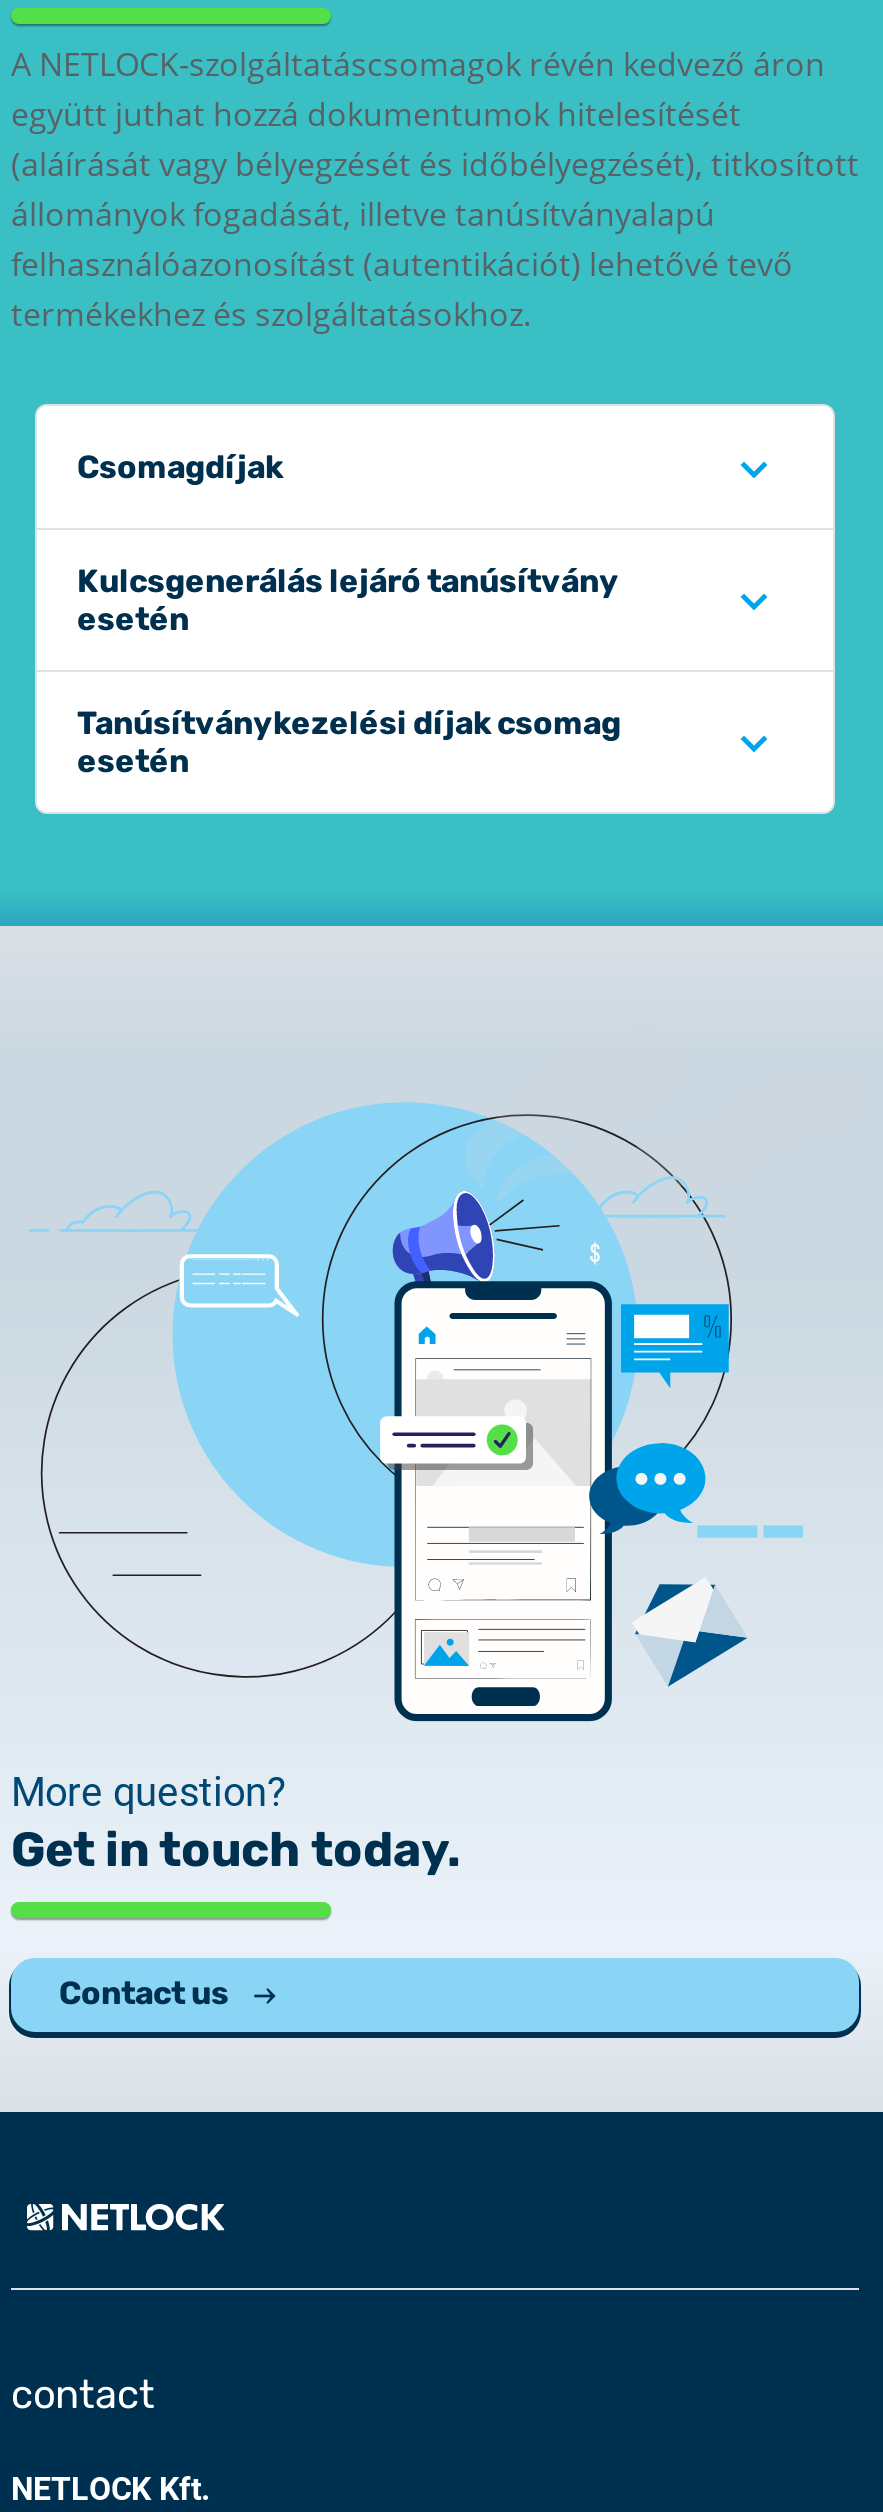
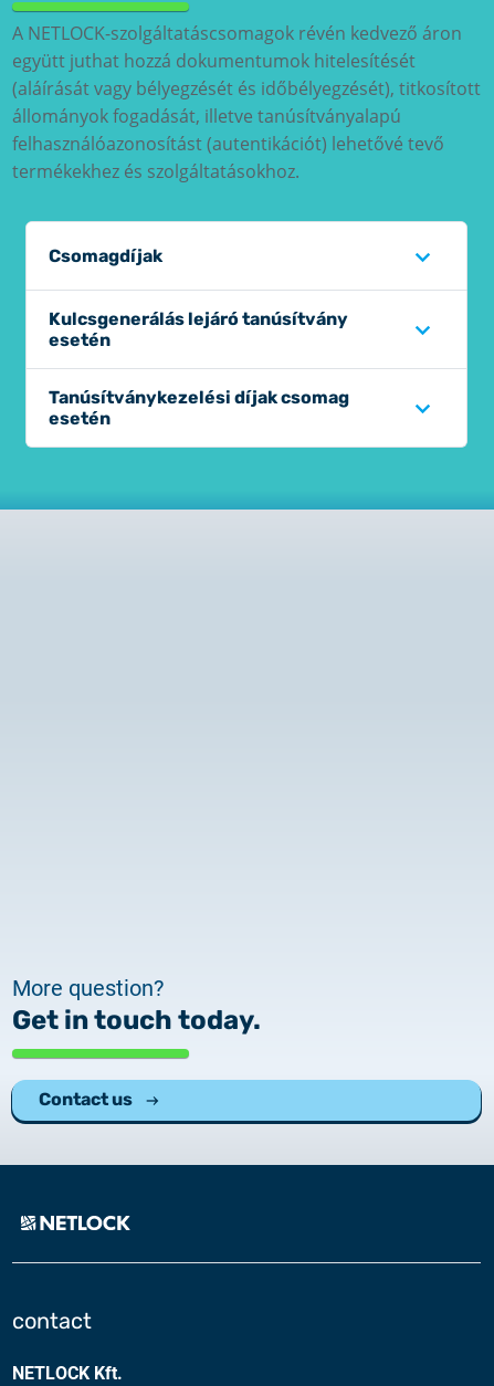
[39,1102,803,1724] [image] -> none

